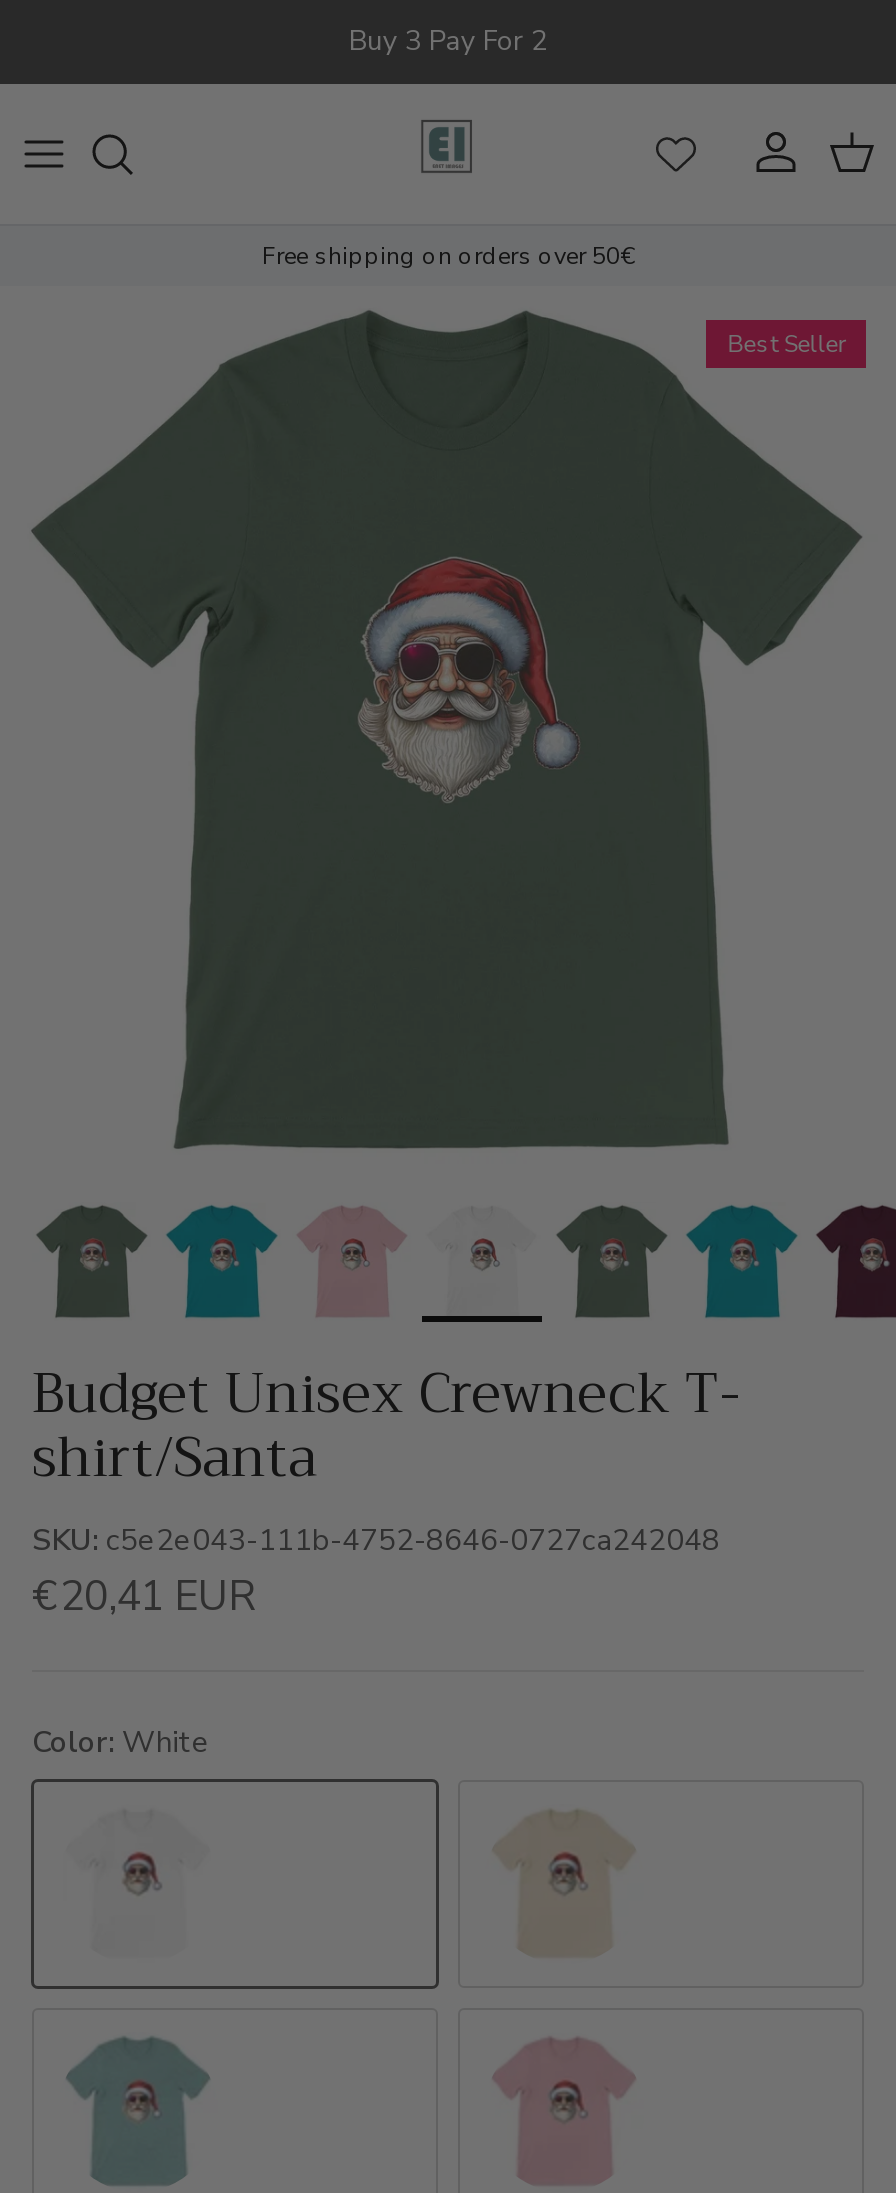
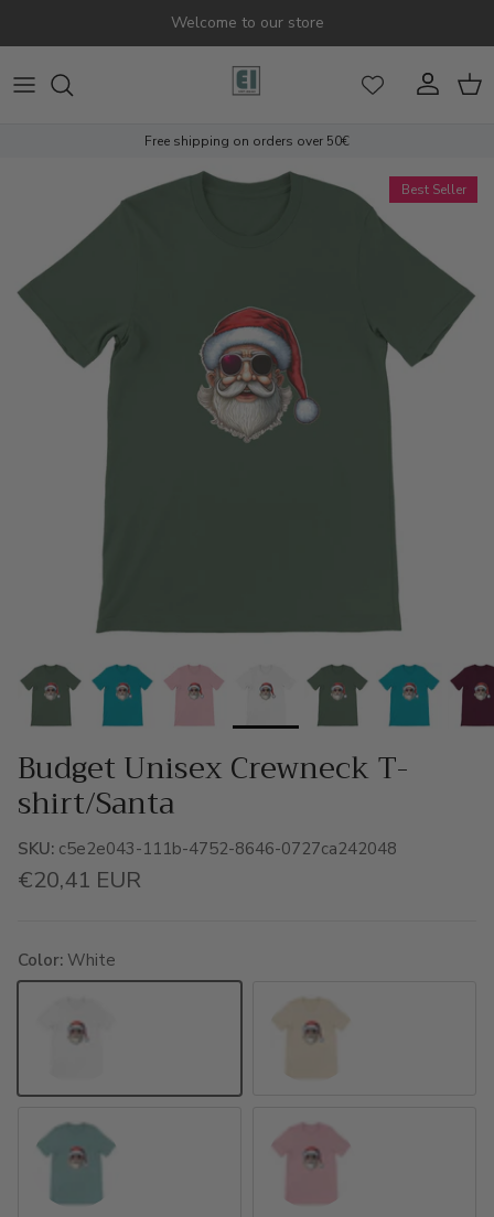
[349,22,547,60] Buy 3 Pay For 2 -> [170,12,324,33] Welcome to our store

